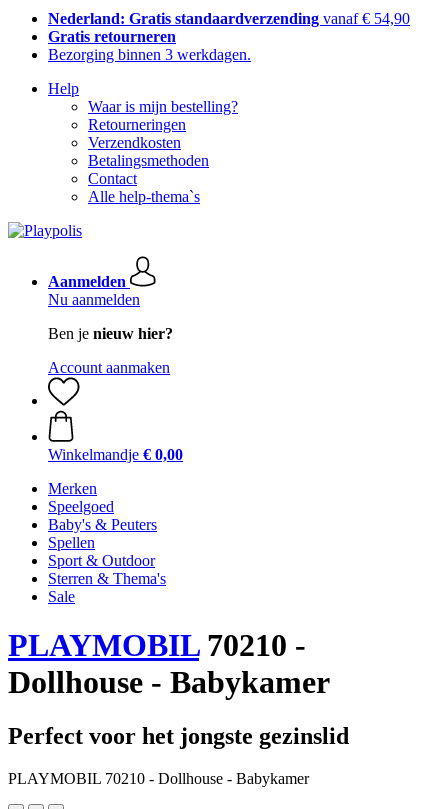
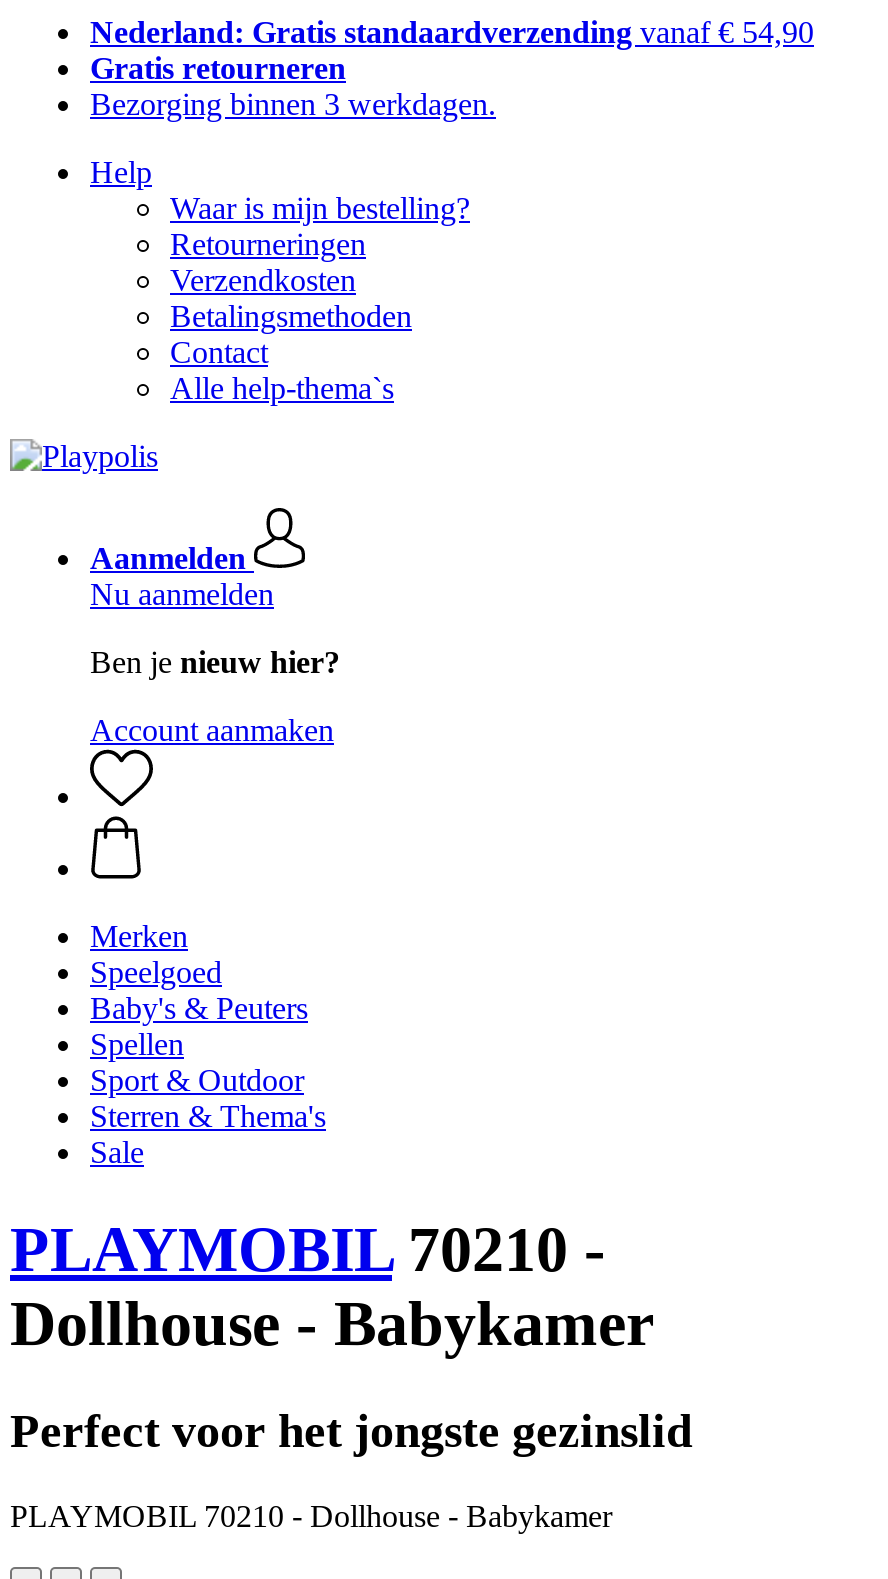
[48,446,183,463] Winkelmandje € 0,00 -> none

